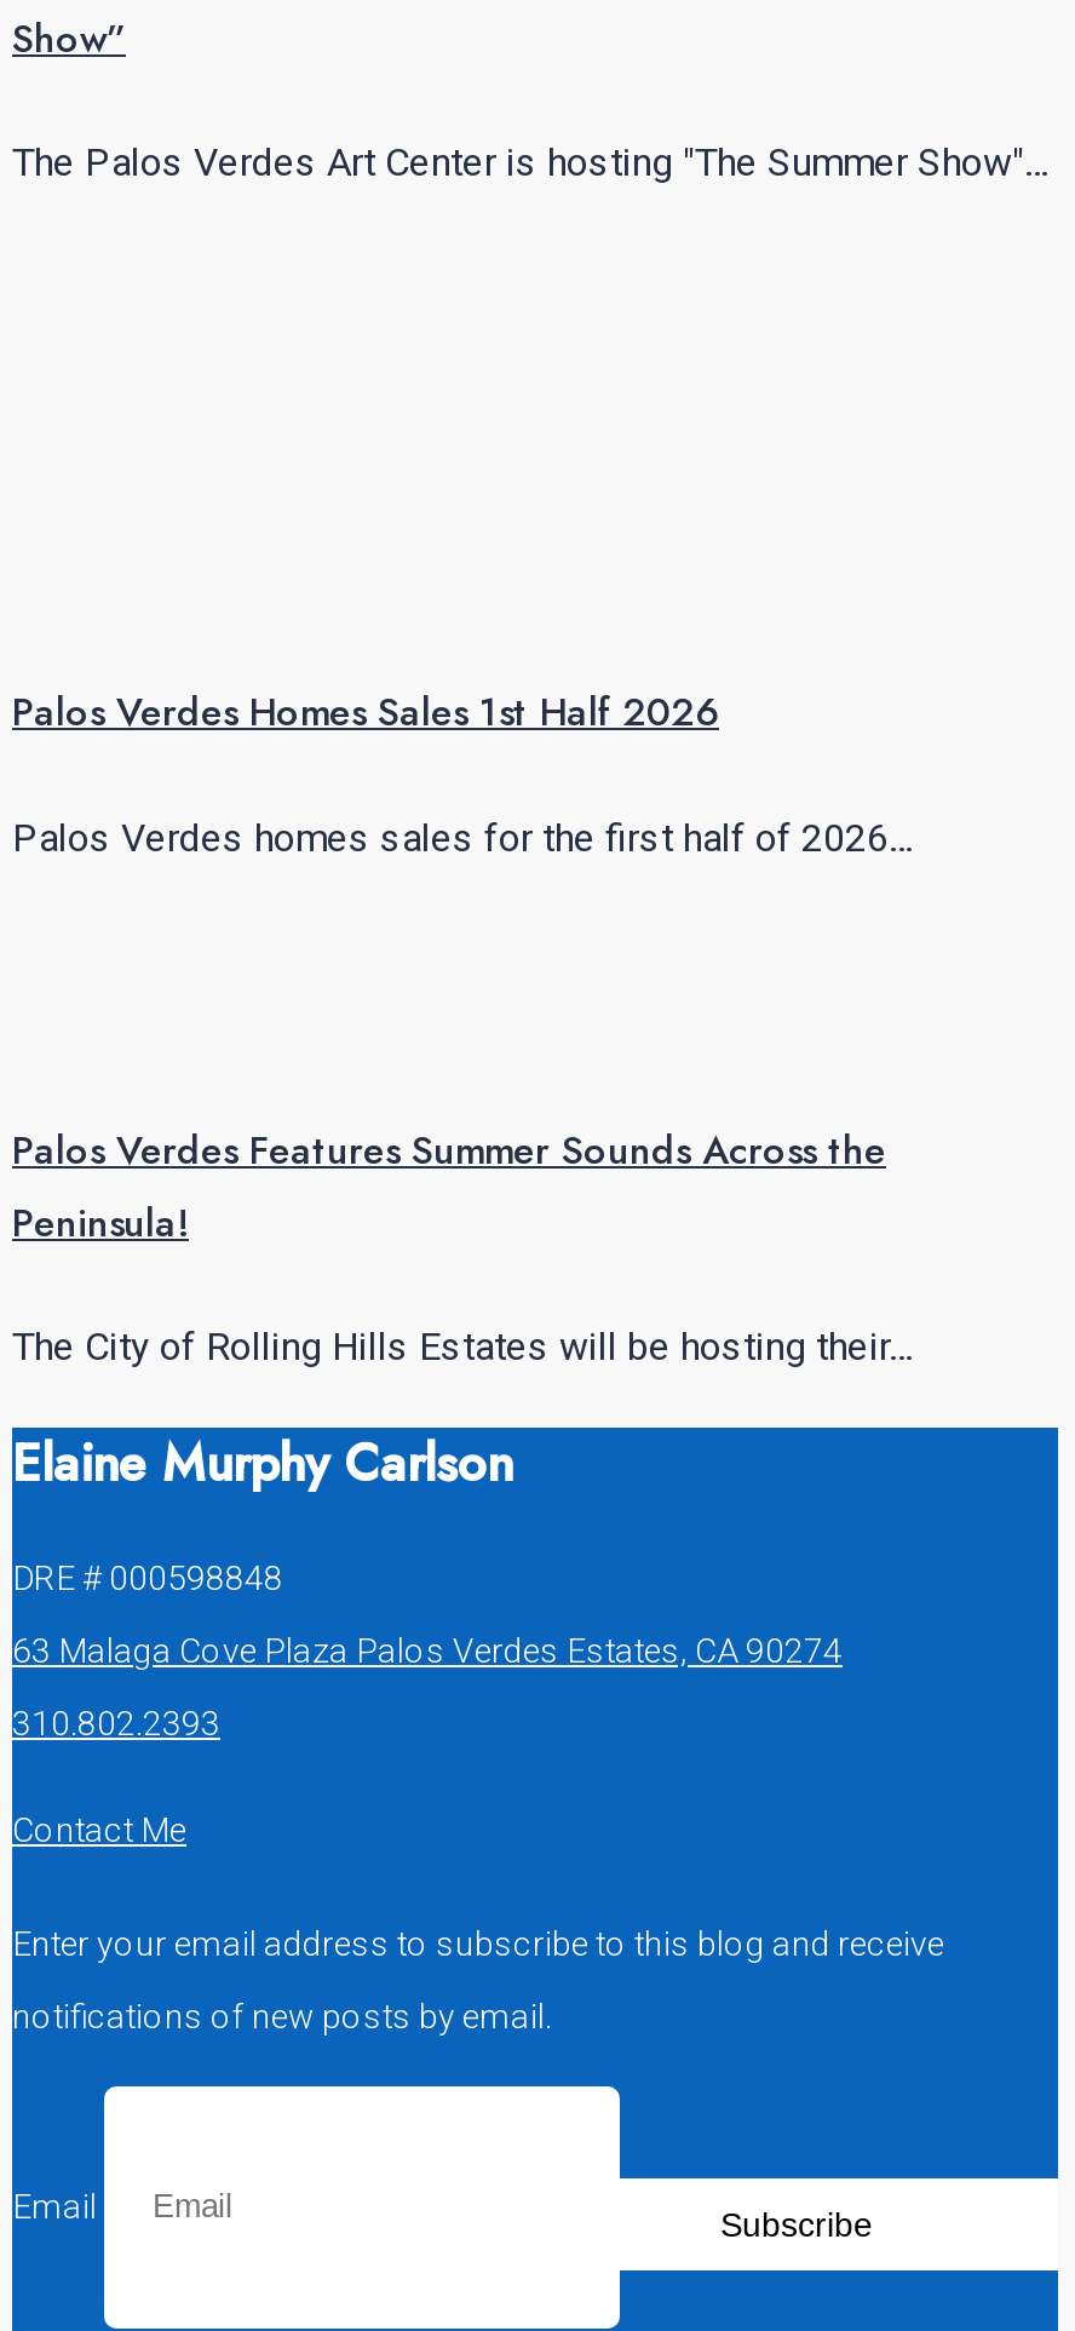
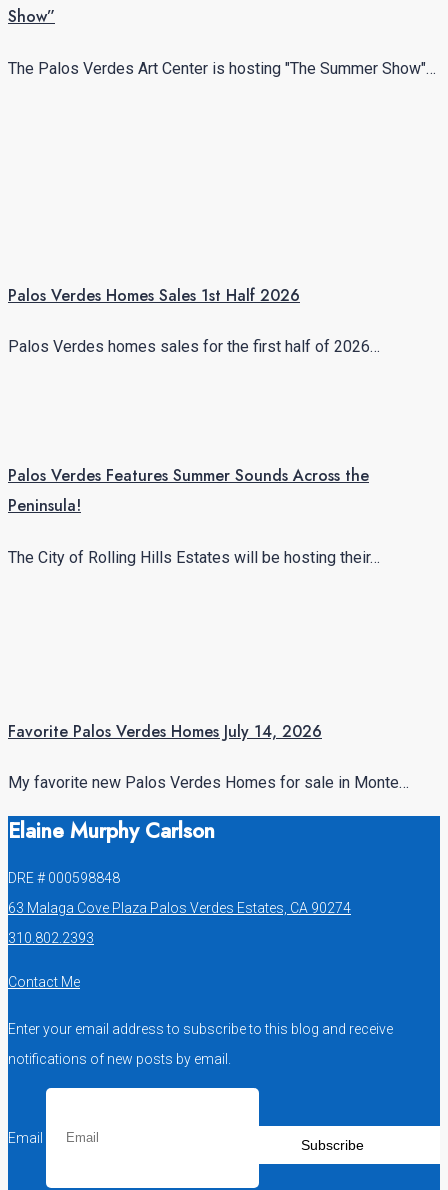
none -> [8,720,409,792] Favorite Palos Verdes Homes July 14, 2026 | My favorite new Palos Verdes Homes for sale in Monte…

